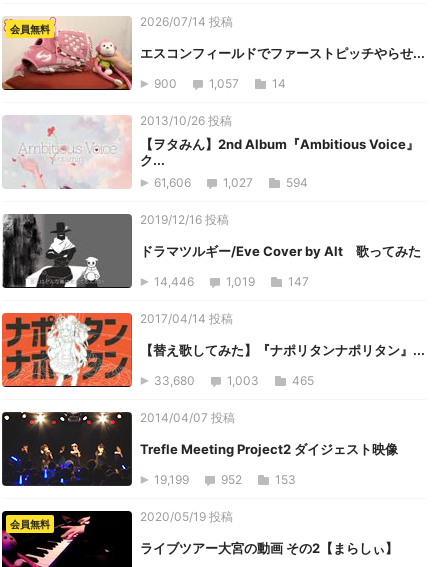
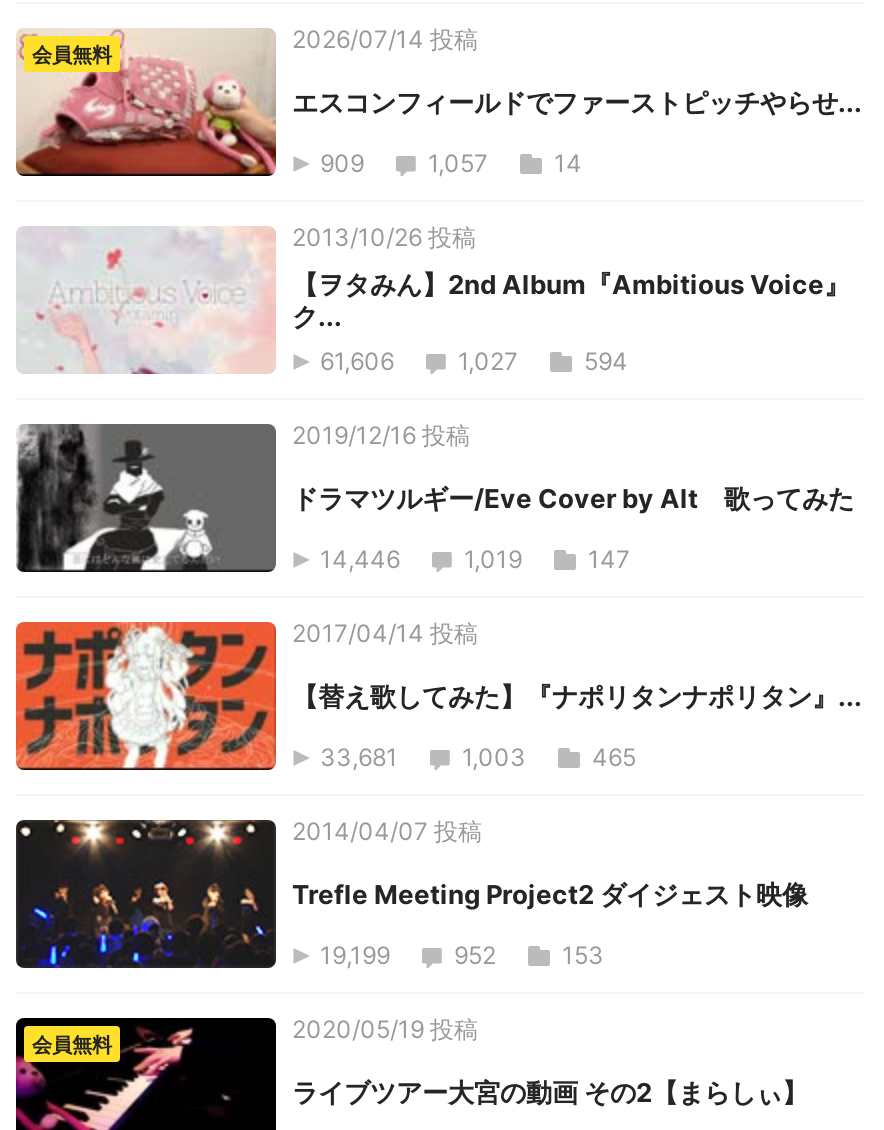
[154,76,177,91] 900 -> [320,148,364,178] 909
[154,373,195,388] 33,680 -> [320,742,398,772] 33,681

